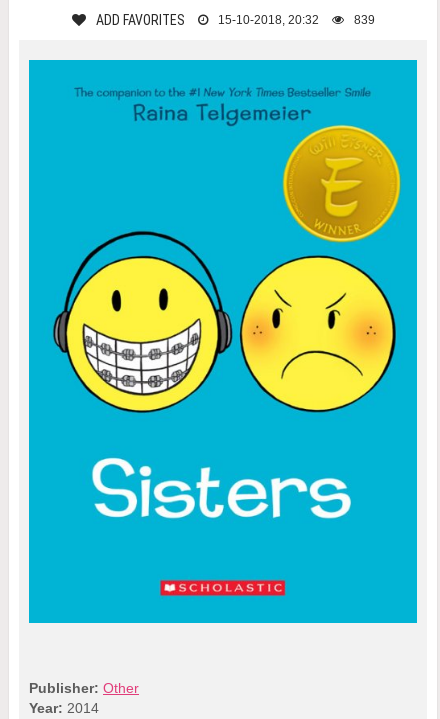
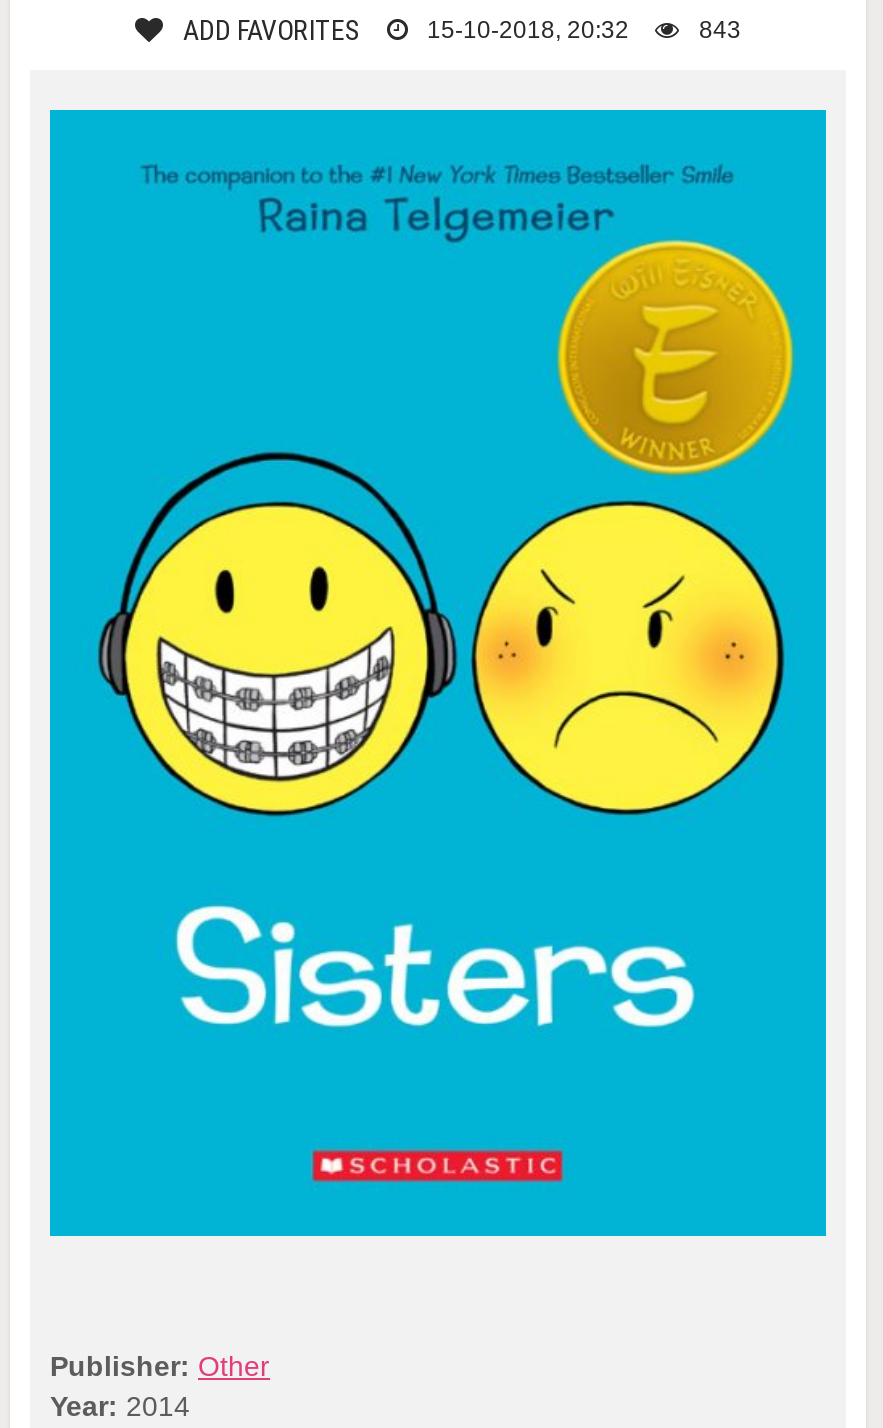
[353,13,374,27] 839 -> [699,16,741,44] 843

